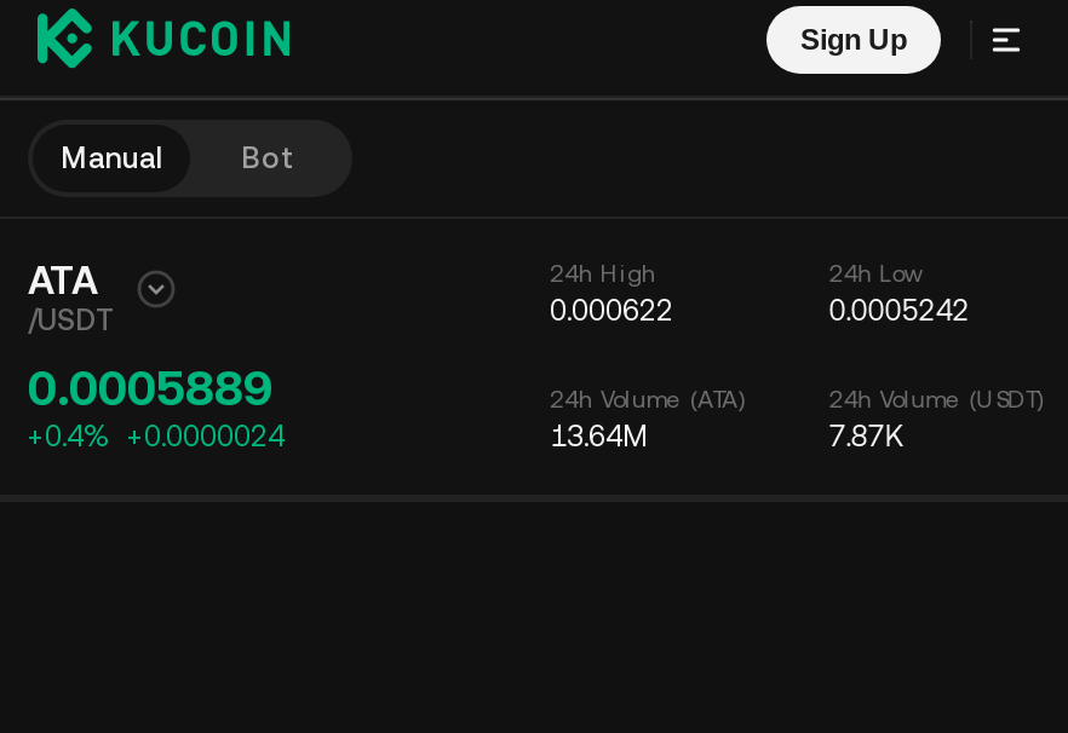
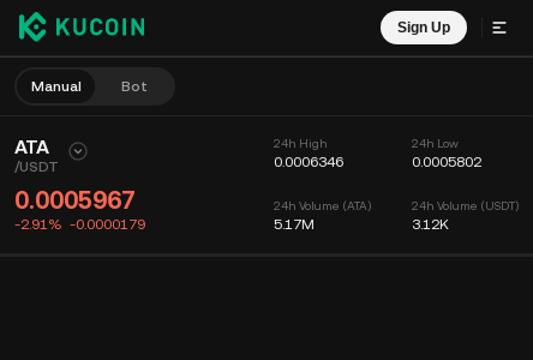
[550,294,673,328] 0.000622 -> [273,154,343,170] 0.0006346
[829,294,969,328] 0.0005242 -> [411,154,481,170] 0.0005802
[28,359,285,454] 0.0005889 | +0.4% +0.0000024 -> [14,186,145,233] 0.0005967 | -2.91% -0.0000179
[550,420,649,454] 13.64M -> [273,216,314,233] 5.17M
[829,420,904,454] 7.87K -> [411,216,449,233] 3.12K

